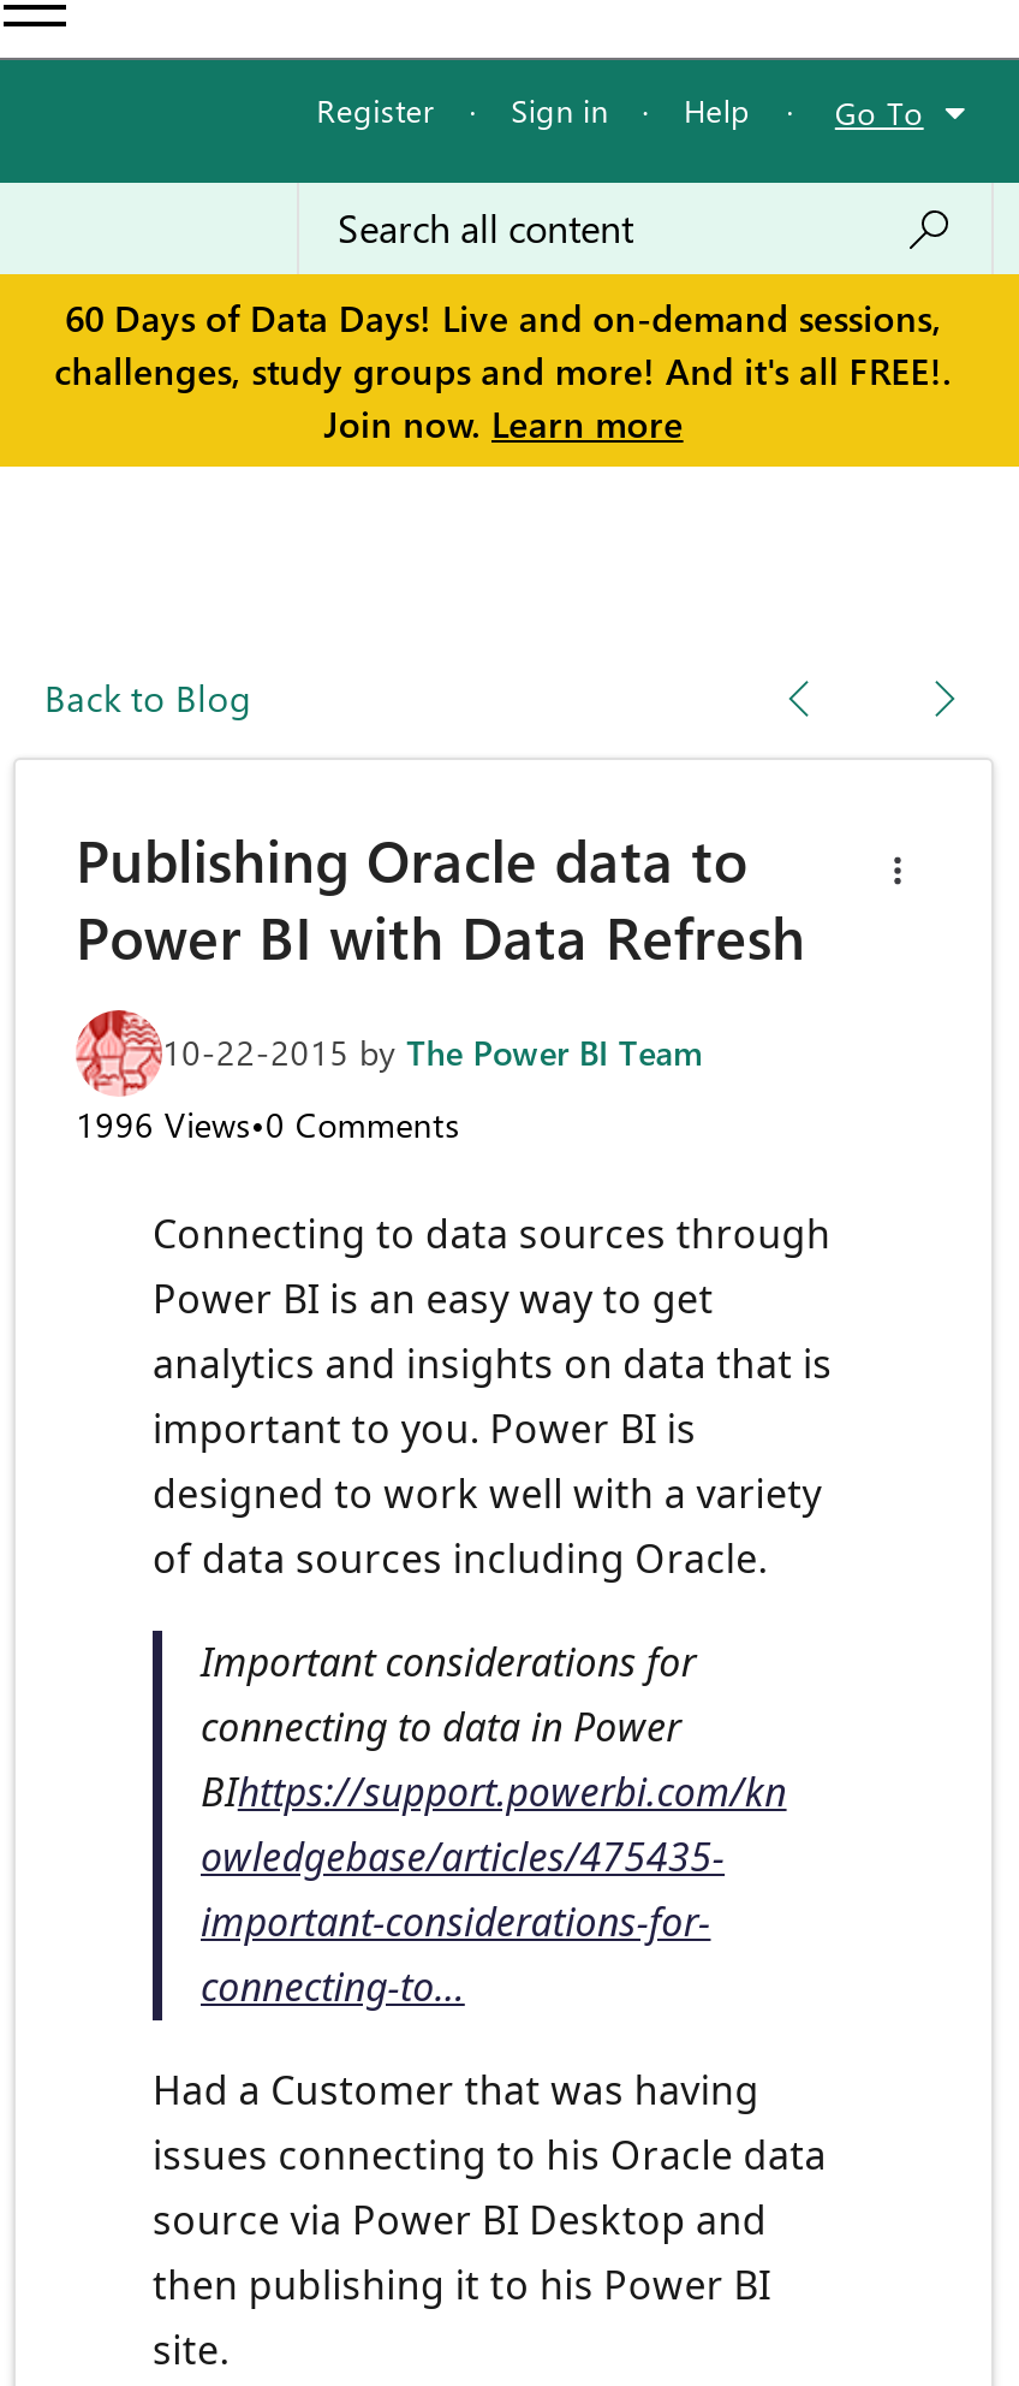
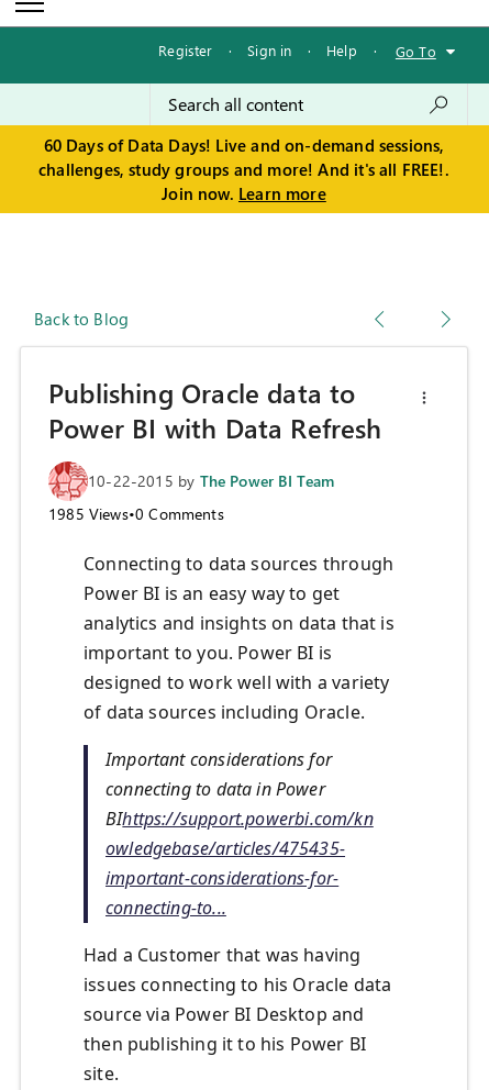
[76,1103,460,1148] 1996 Views•0 Comments -> [48,504,224,525] 1985 Views•0 Comments

